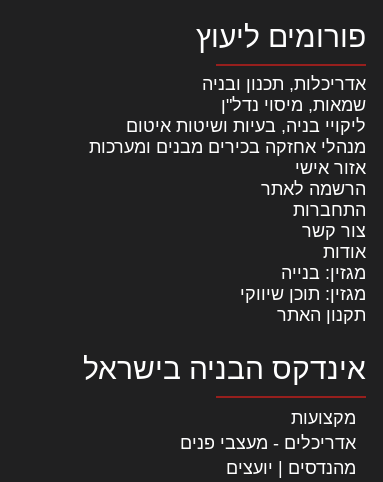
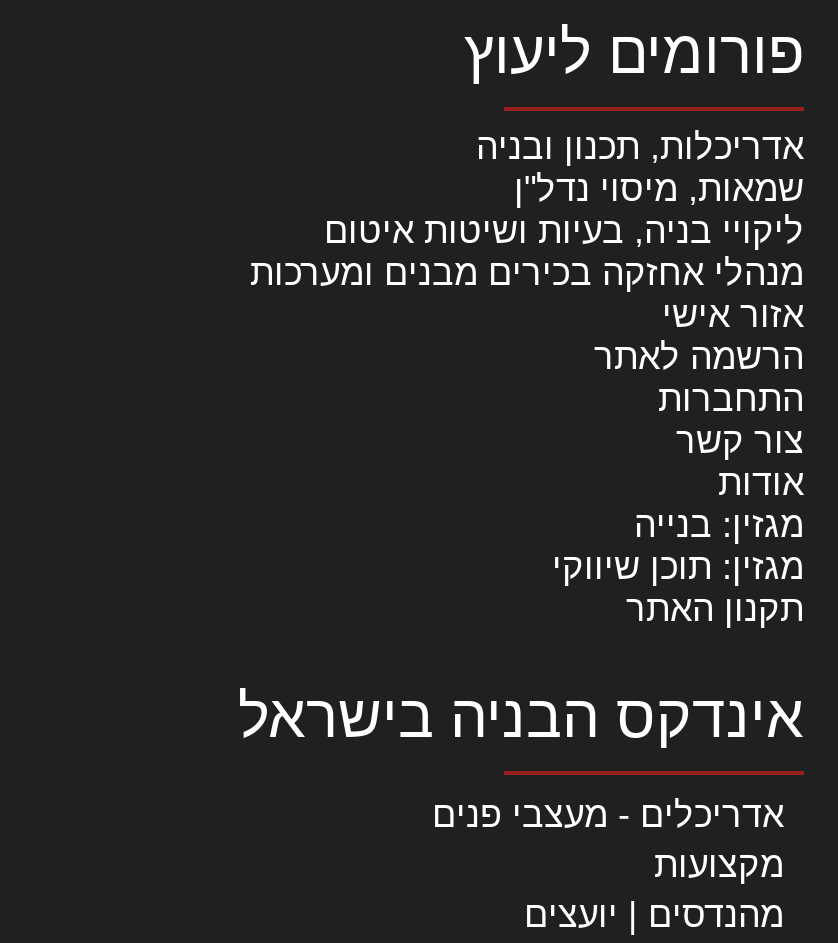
moved [291,408,356,428] -> [654,845,784,885]: מקצועות
moved [180,433,356,453] -> [432,795,784,835]: אדריכלים - מעצבי פנים

